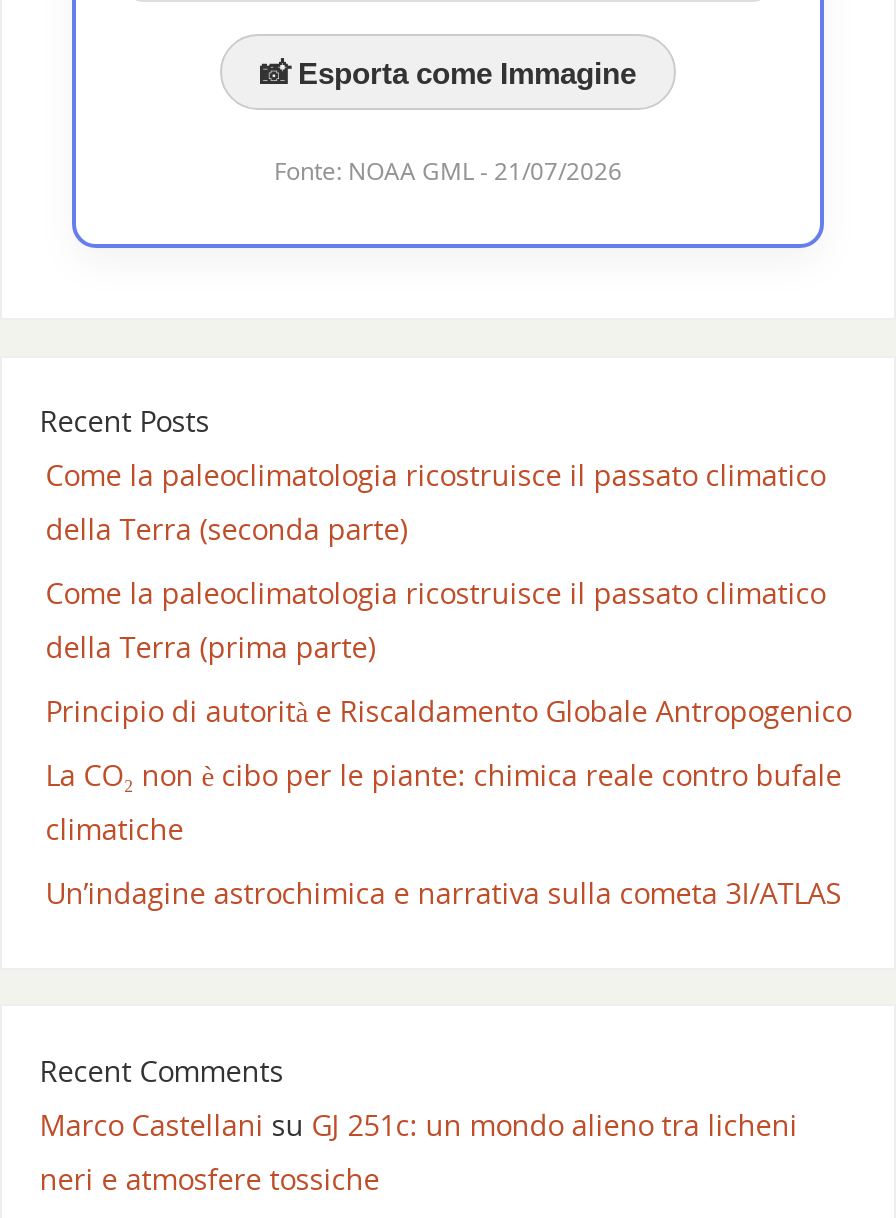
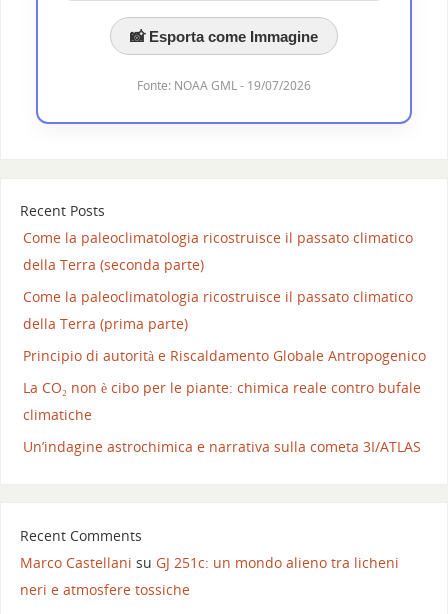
[274,153,622,187] Fonte: NOAA GML - 21/07/2026 -> [137,77,311,94] Fonte: NOAA GML - 19/07/2026

